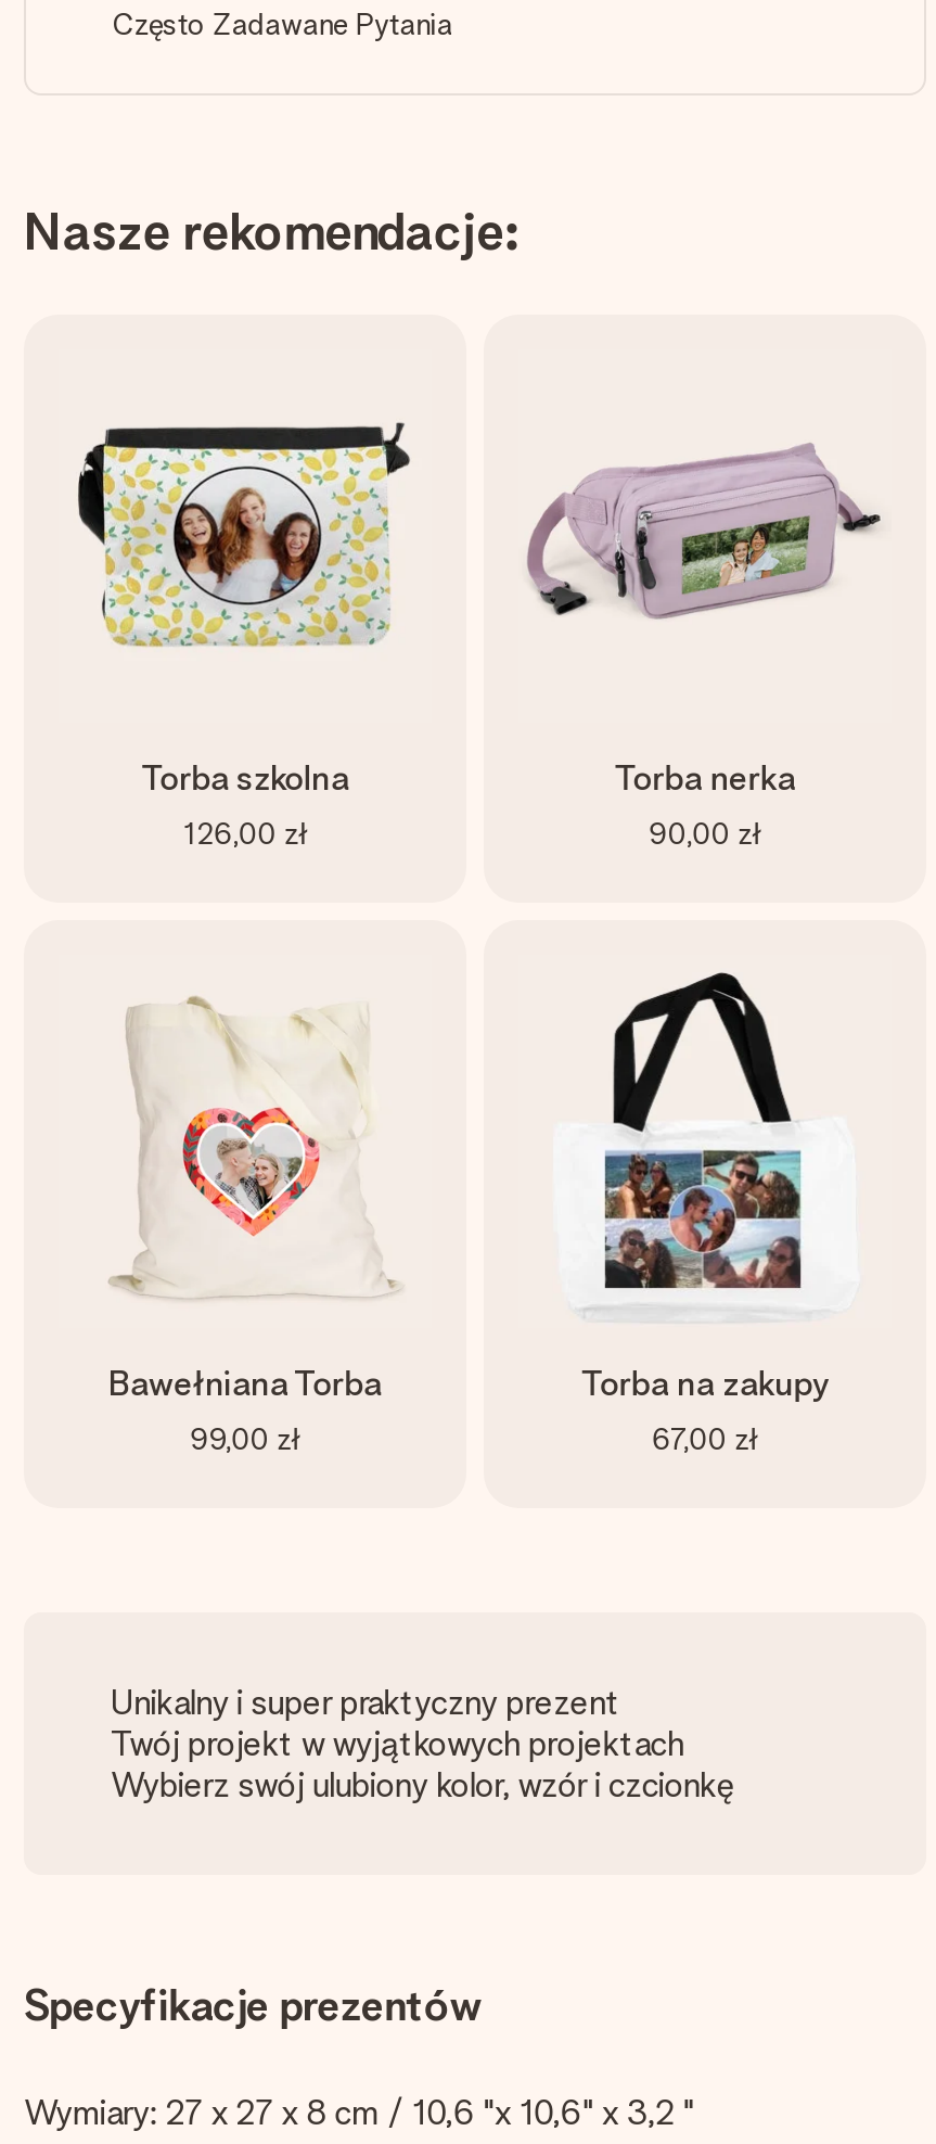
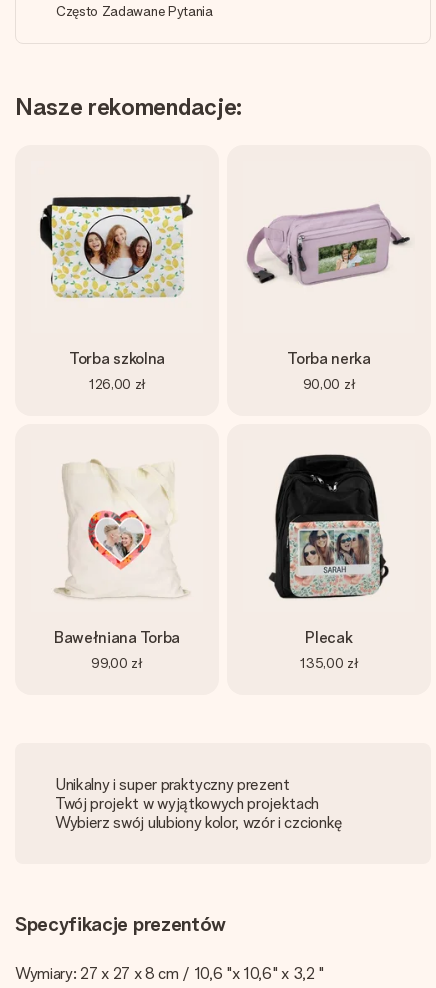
[575,970,835,1456] [image] | Torba na zakupy | 67,00 zł -> [268,448,390,671] [image] | Plecak | 135,00 zł

